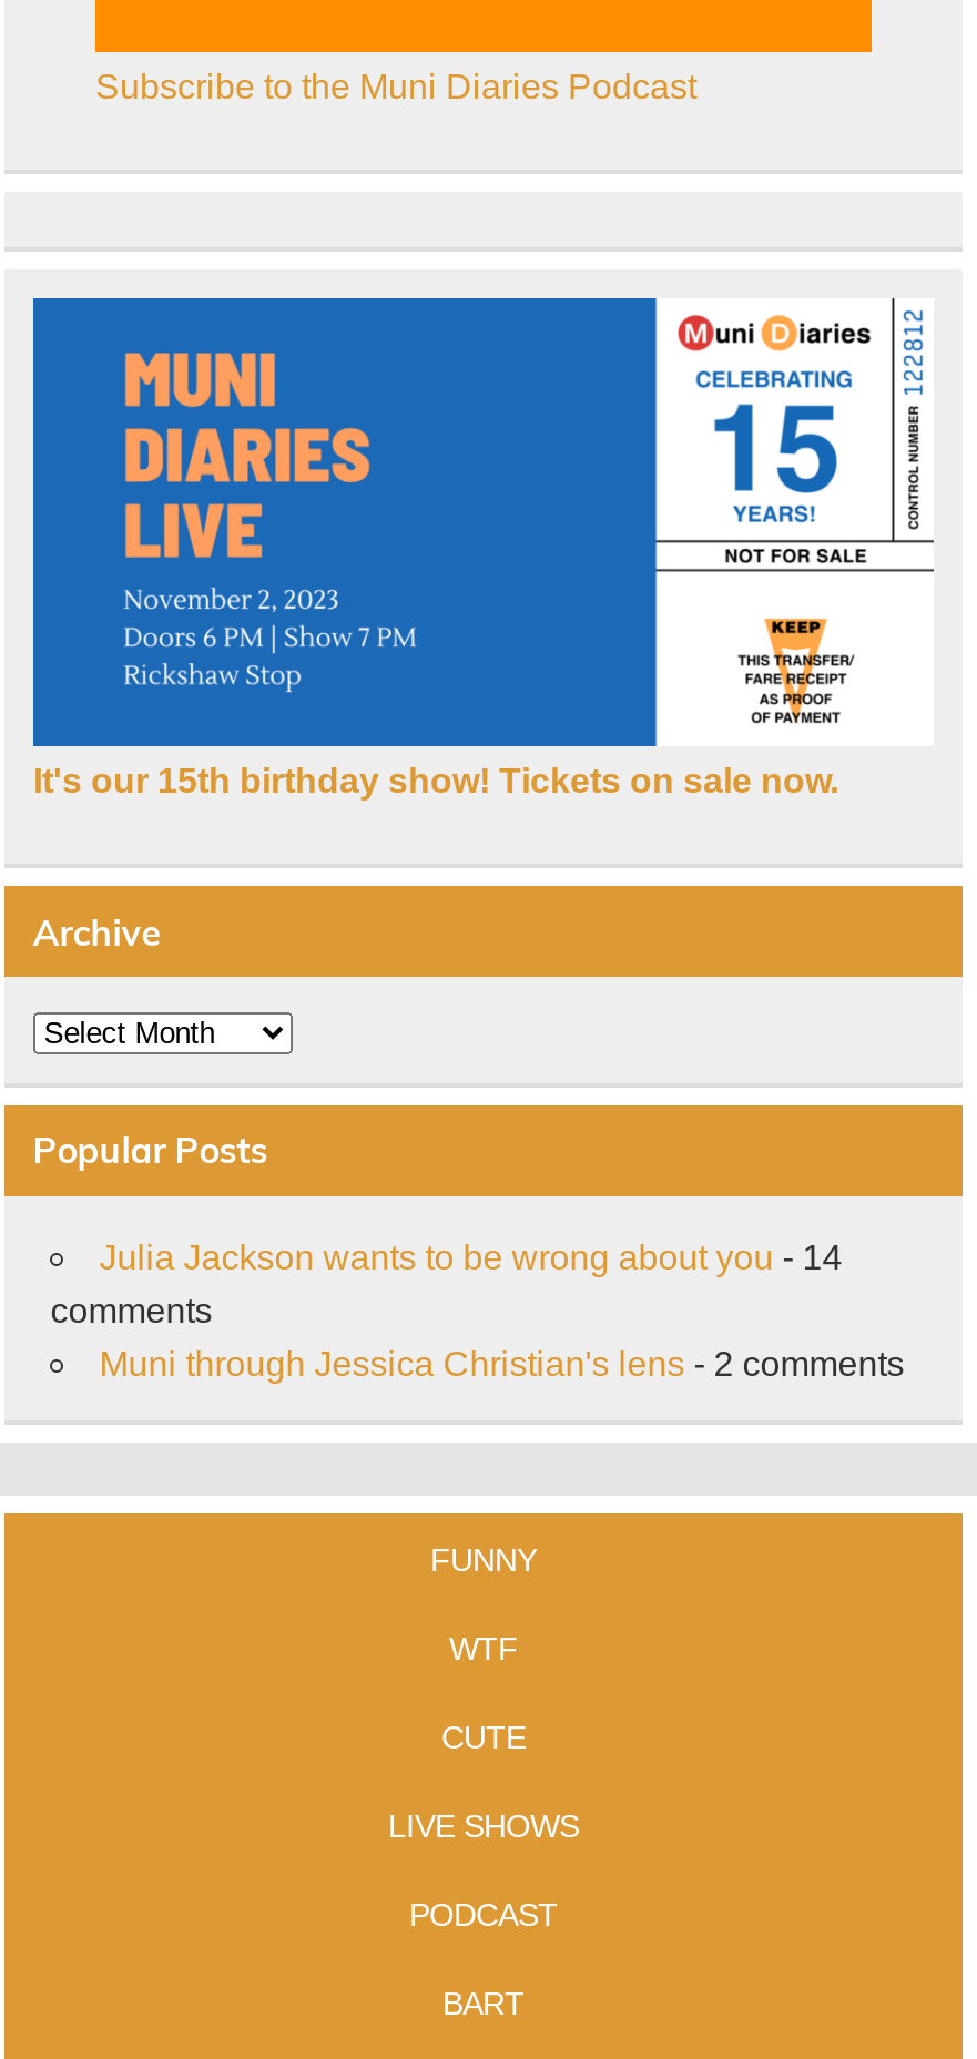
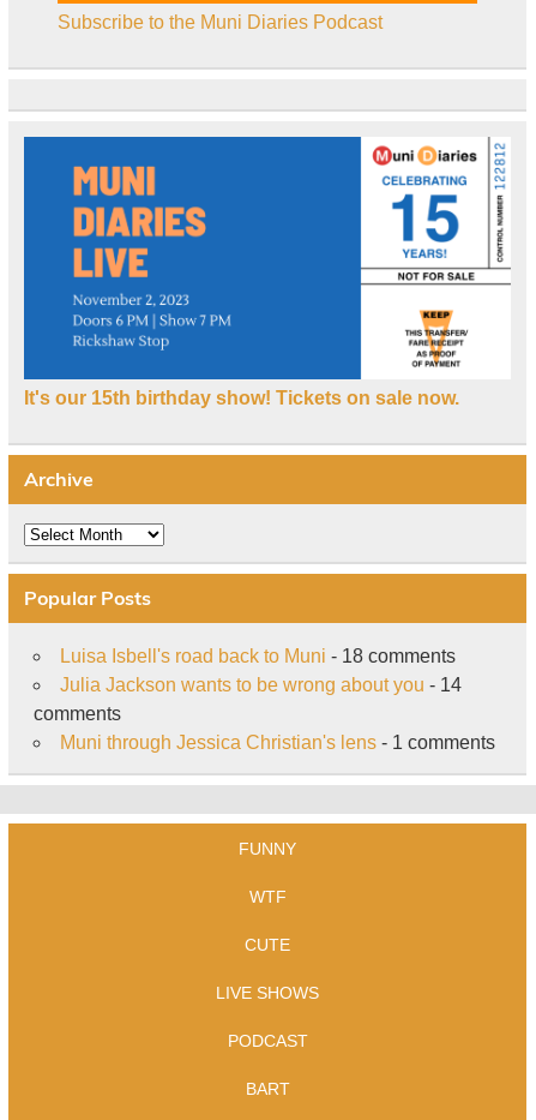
none -> [60,646,455,666] Luisa Isbell's road back to Muni - 18 comments
[99,1345,904,1383] Muni through Jessica Christian's lens - 2 comments -> [60,732,495,753] Muni through Jessica Christian's lens - 1 comments

